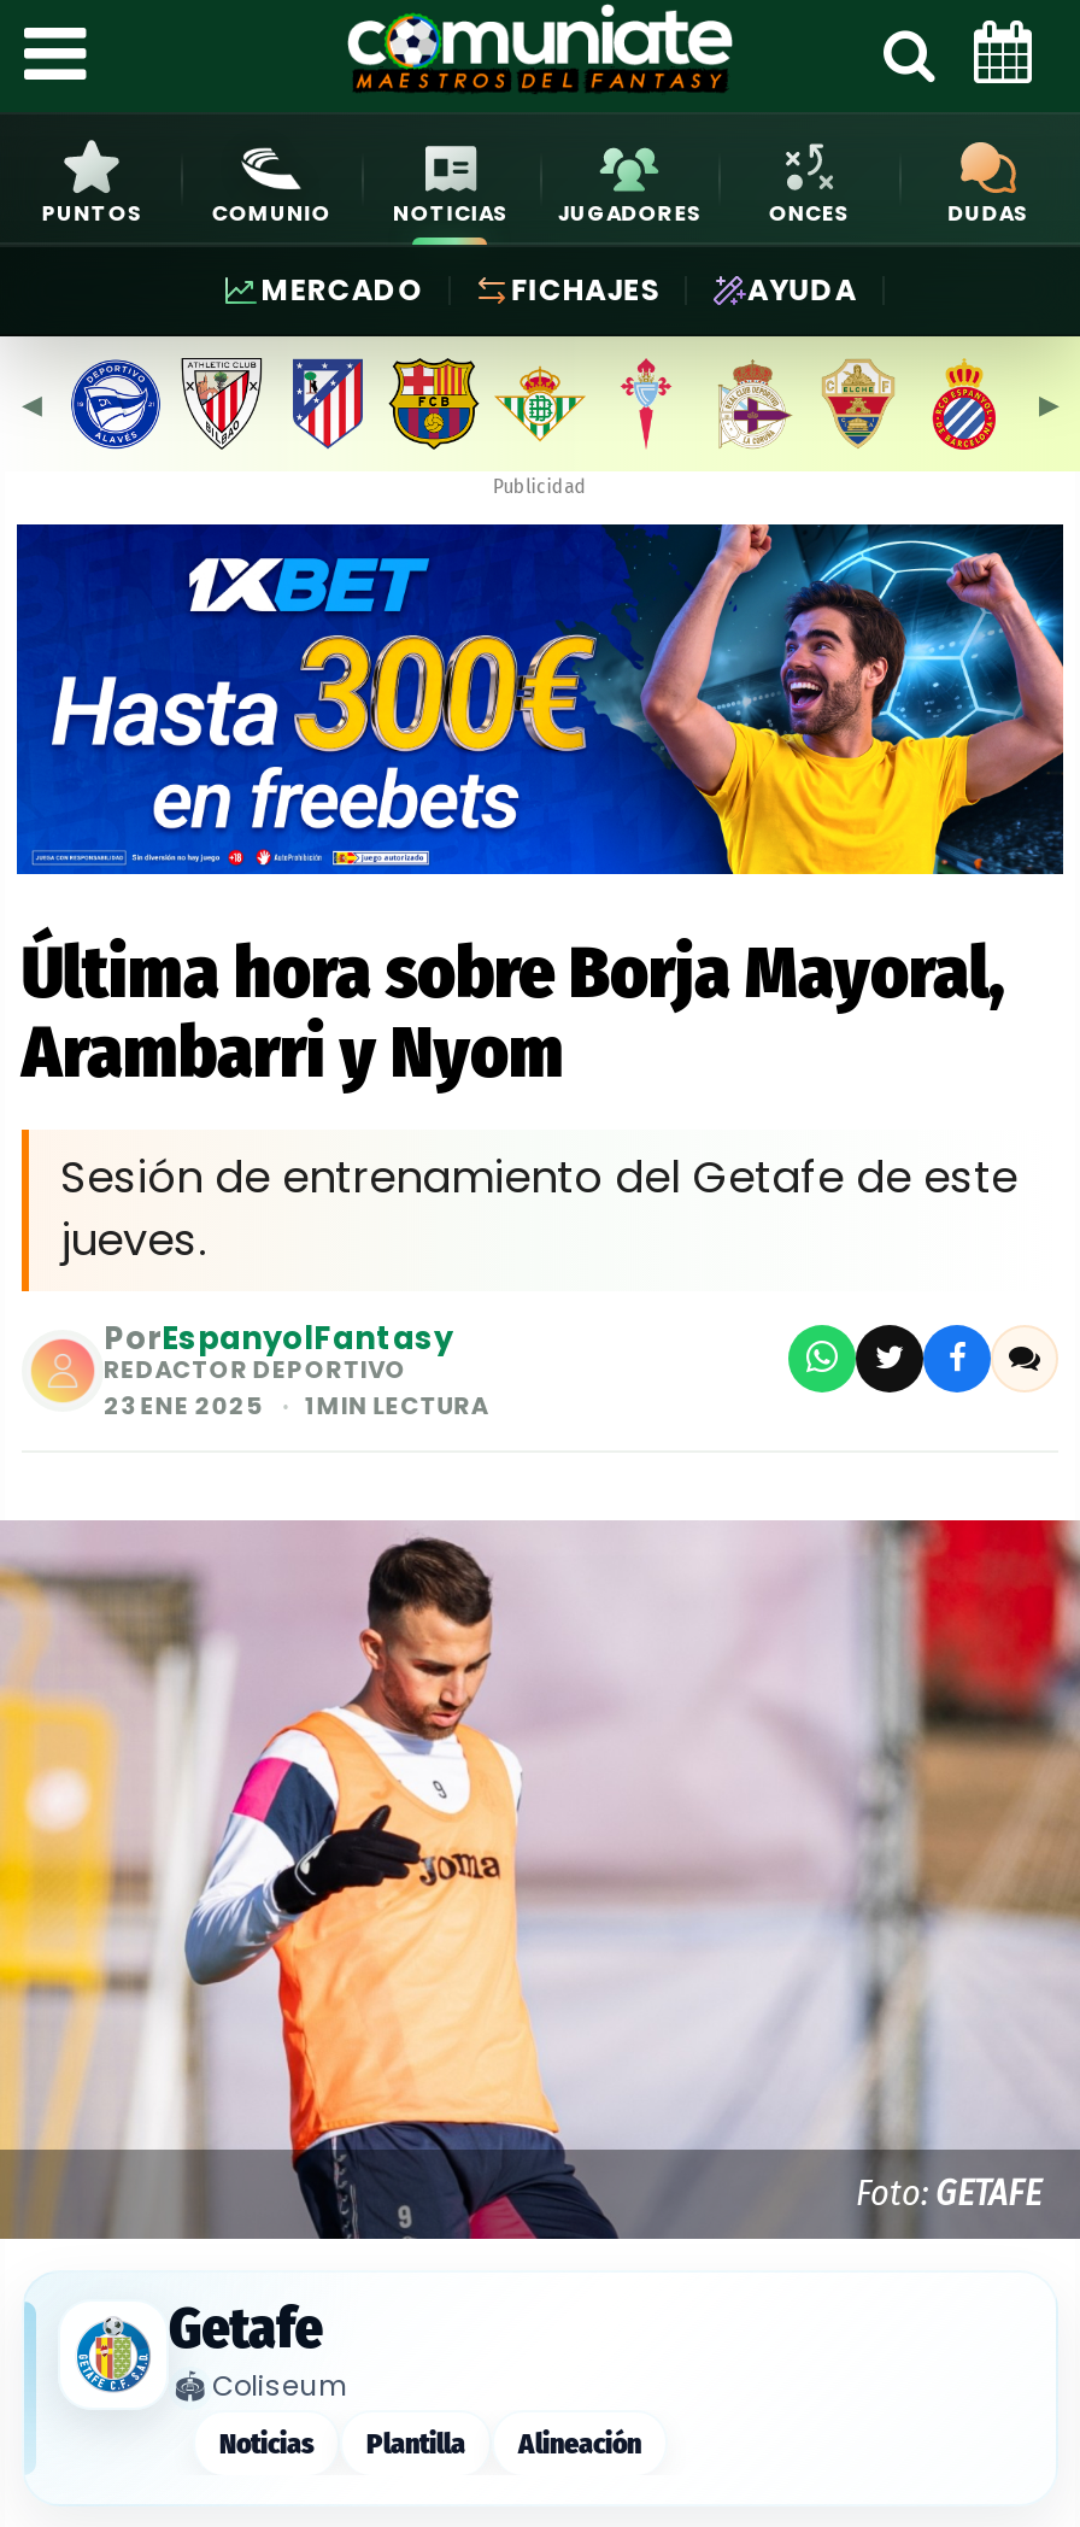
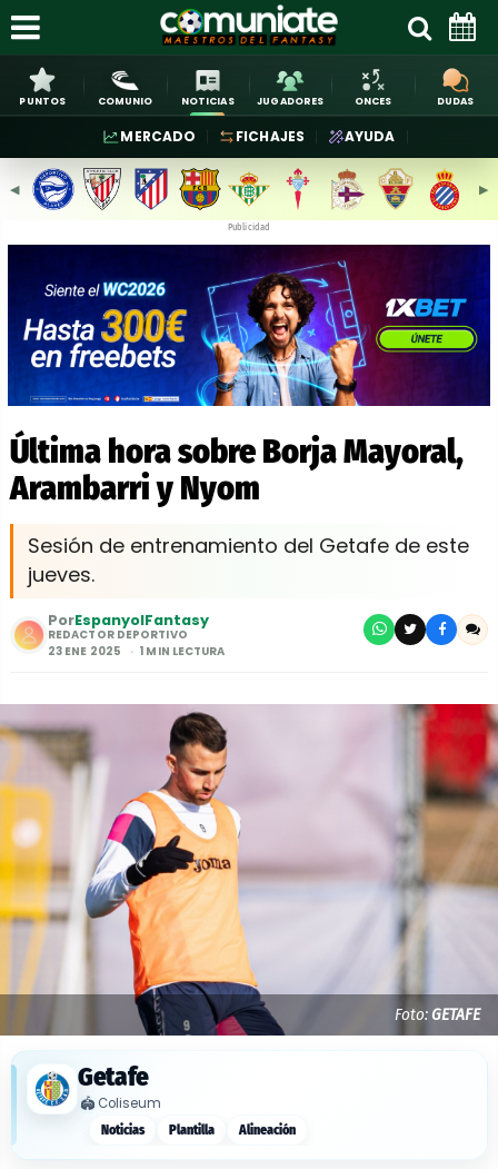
[17,522,1066,876] [image] -> [8,244,491,407] [image]

